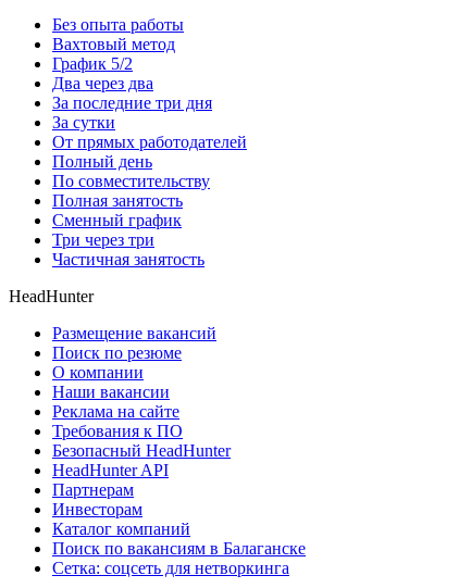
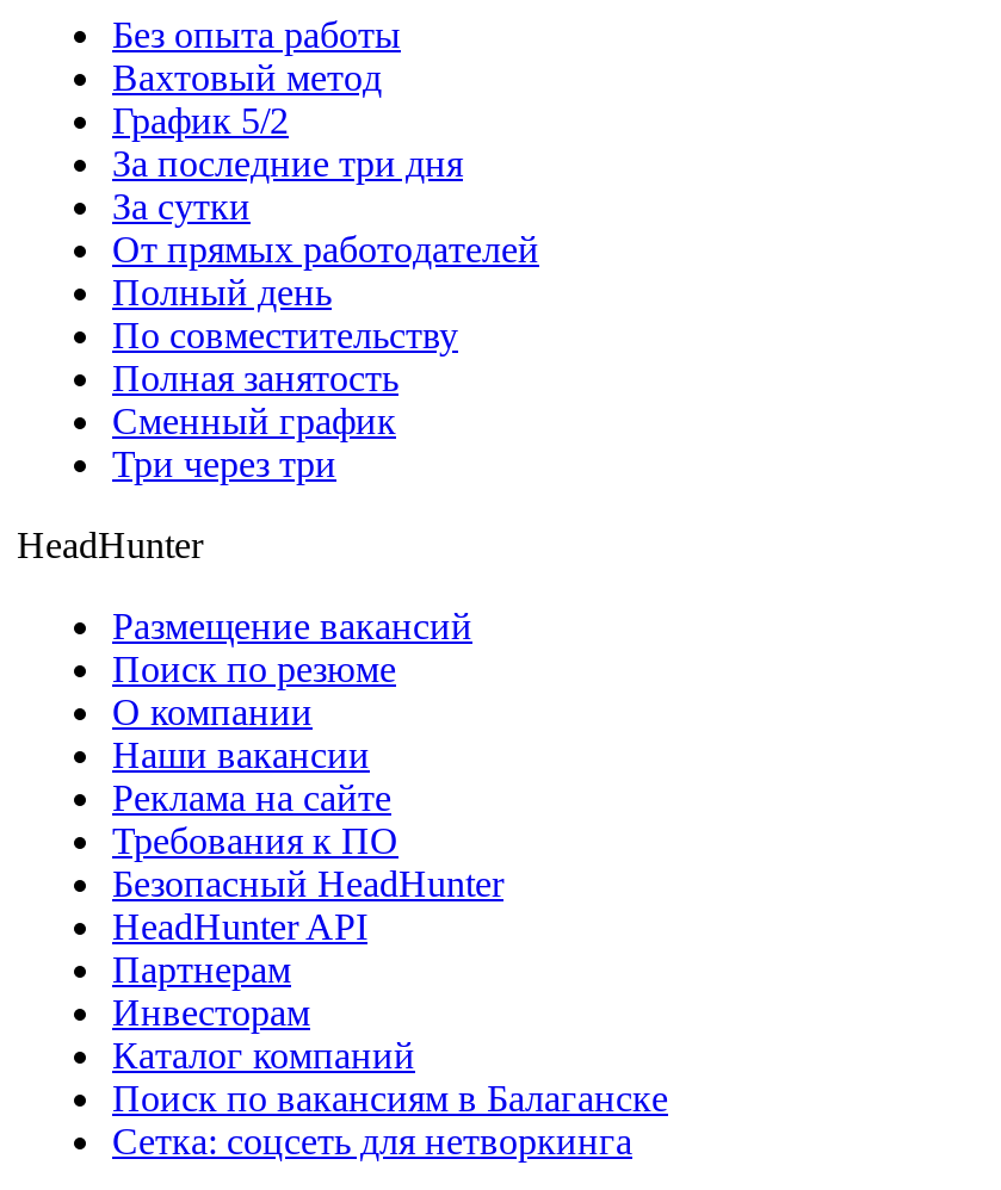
[52,74,153,92] Два через два -> none
[52,250,204,268] Частичная занятость -> none

